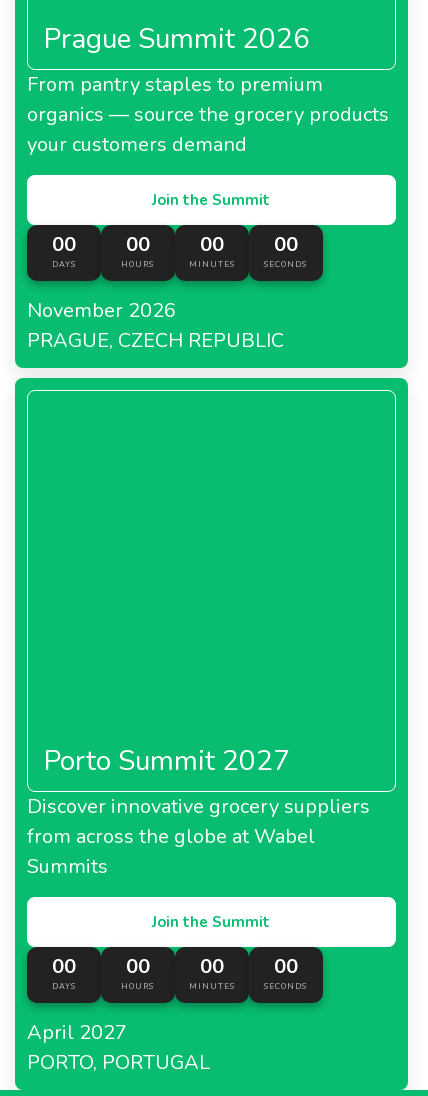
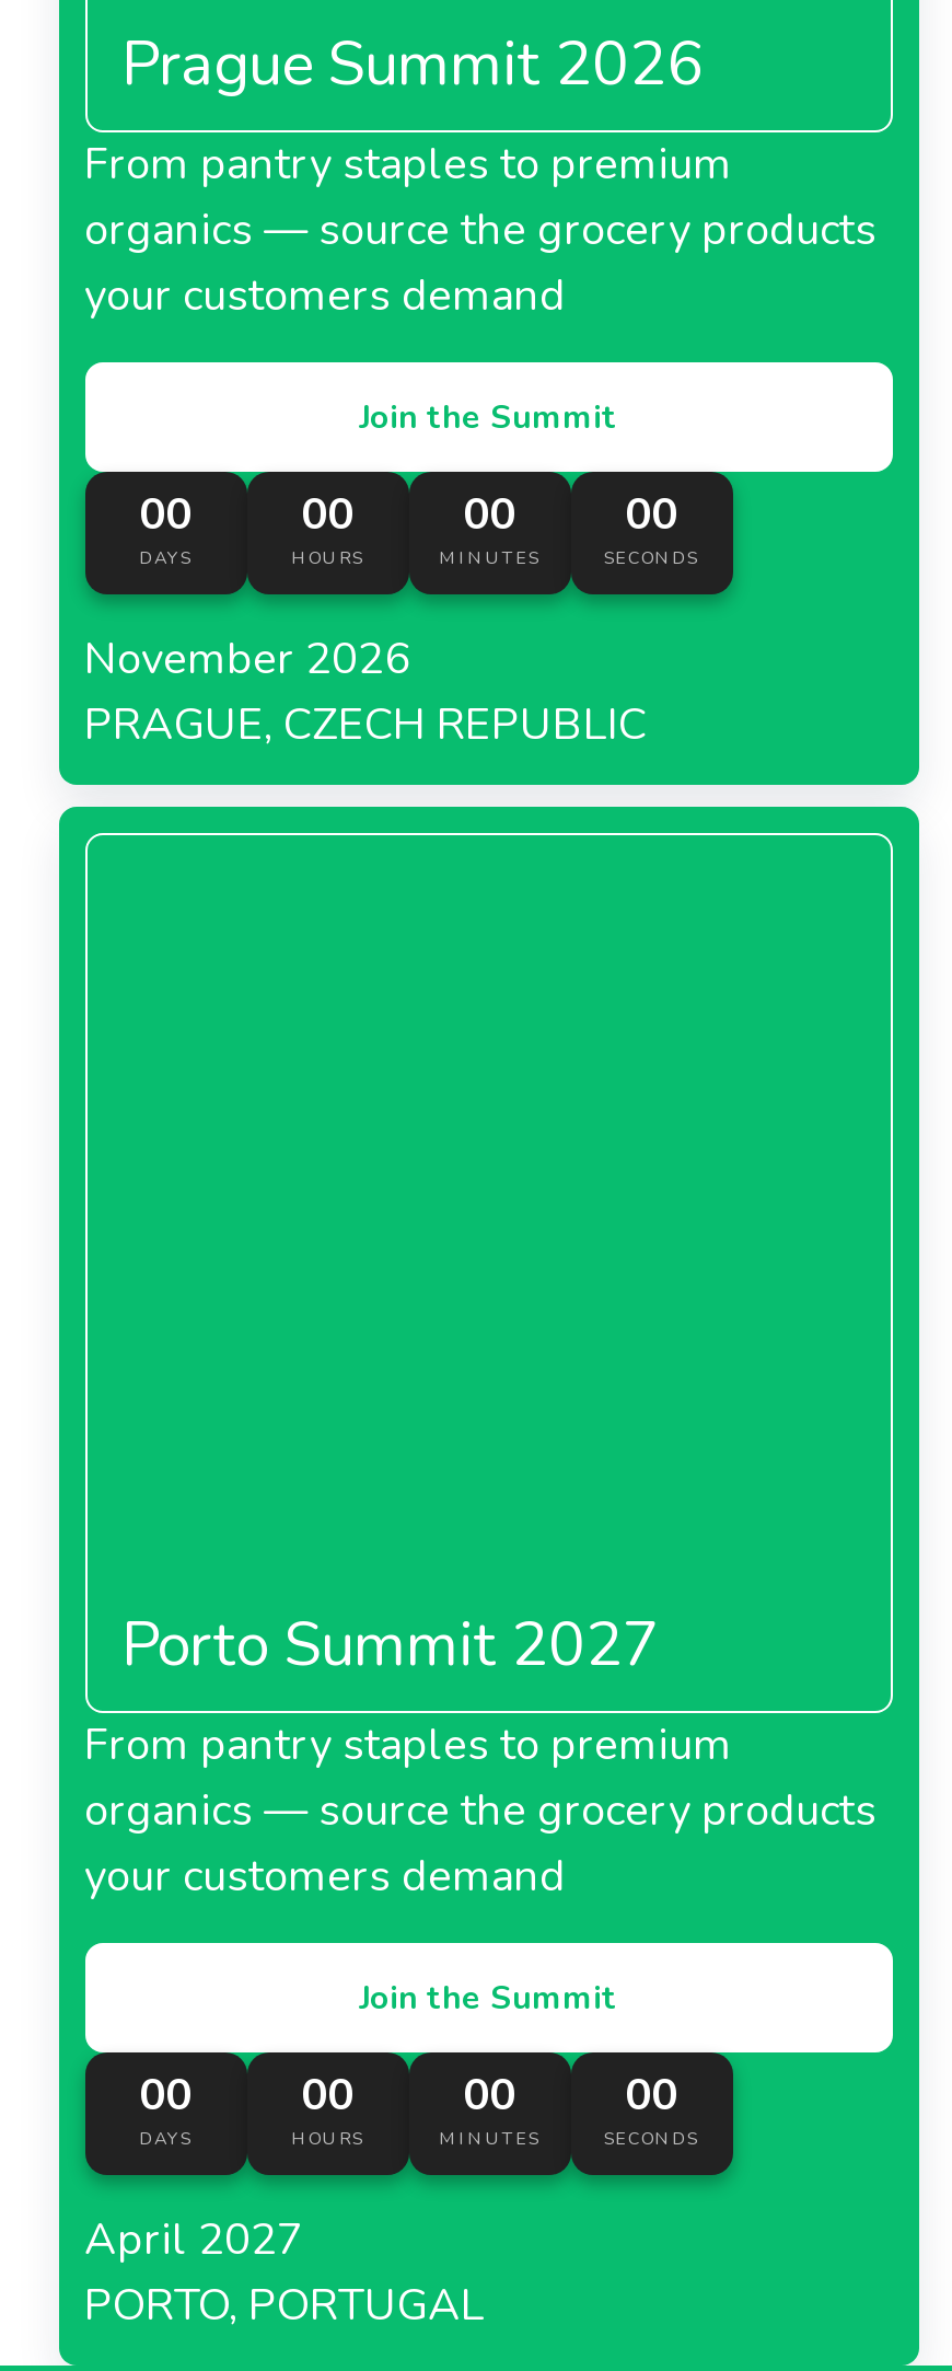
[26,792,369,879] Discover innovative grocery suppliers | from across the globe at Wabel | Summits -> [84,1714,876,1905] From pantry staples to premium | organics — source the grocery products | your customers demand

